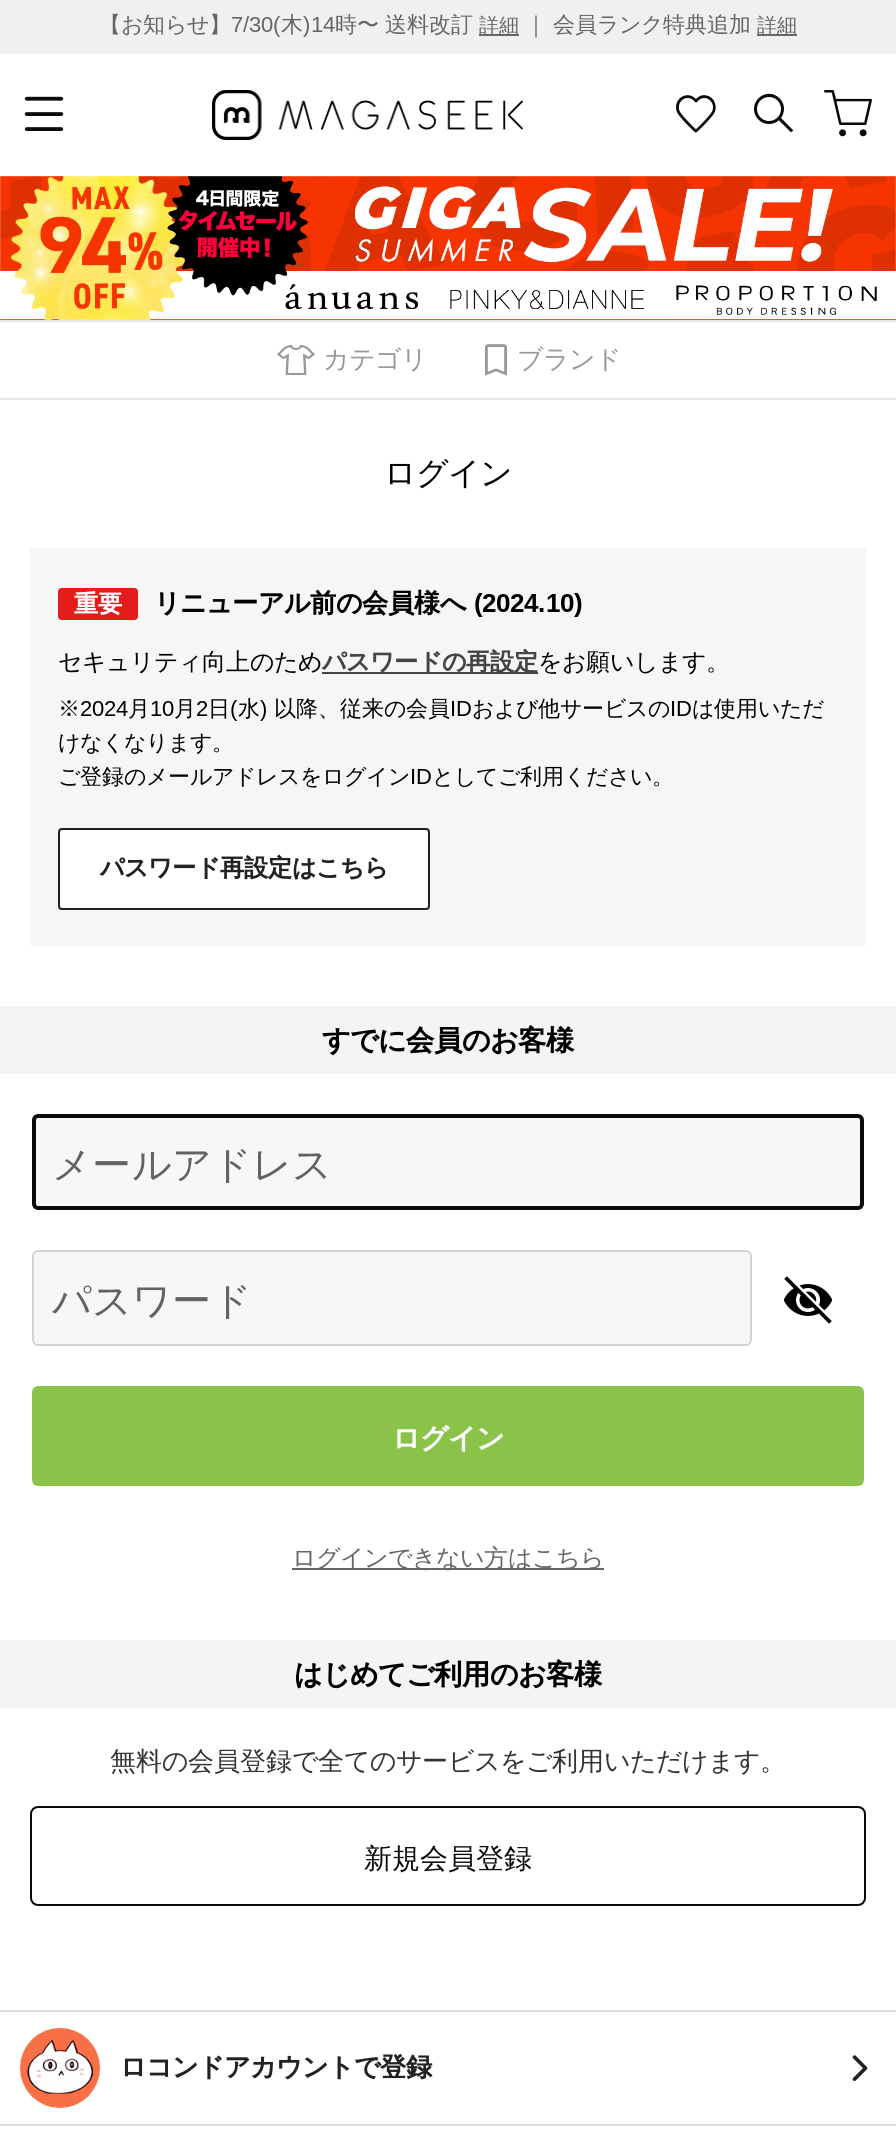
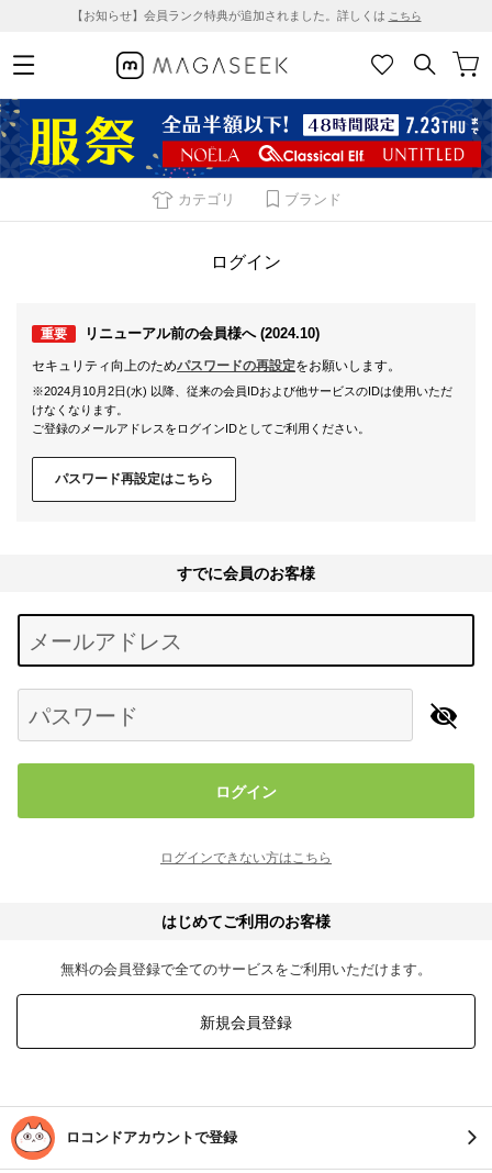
[99,12,797,36] 【お知らせ】7/30(木)14時〜 送料改訂詳細｜ 会員ランク特典追加詳細 -> [71,9,421,22] 【お知らせ】会員ランク特典が追加されました。詳しくはこちら
[6,174,890,322] [image] -> [3,98,489,179] [image]

